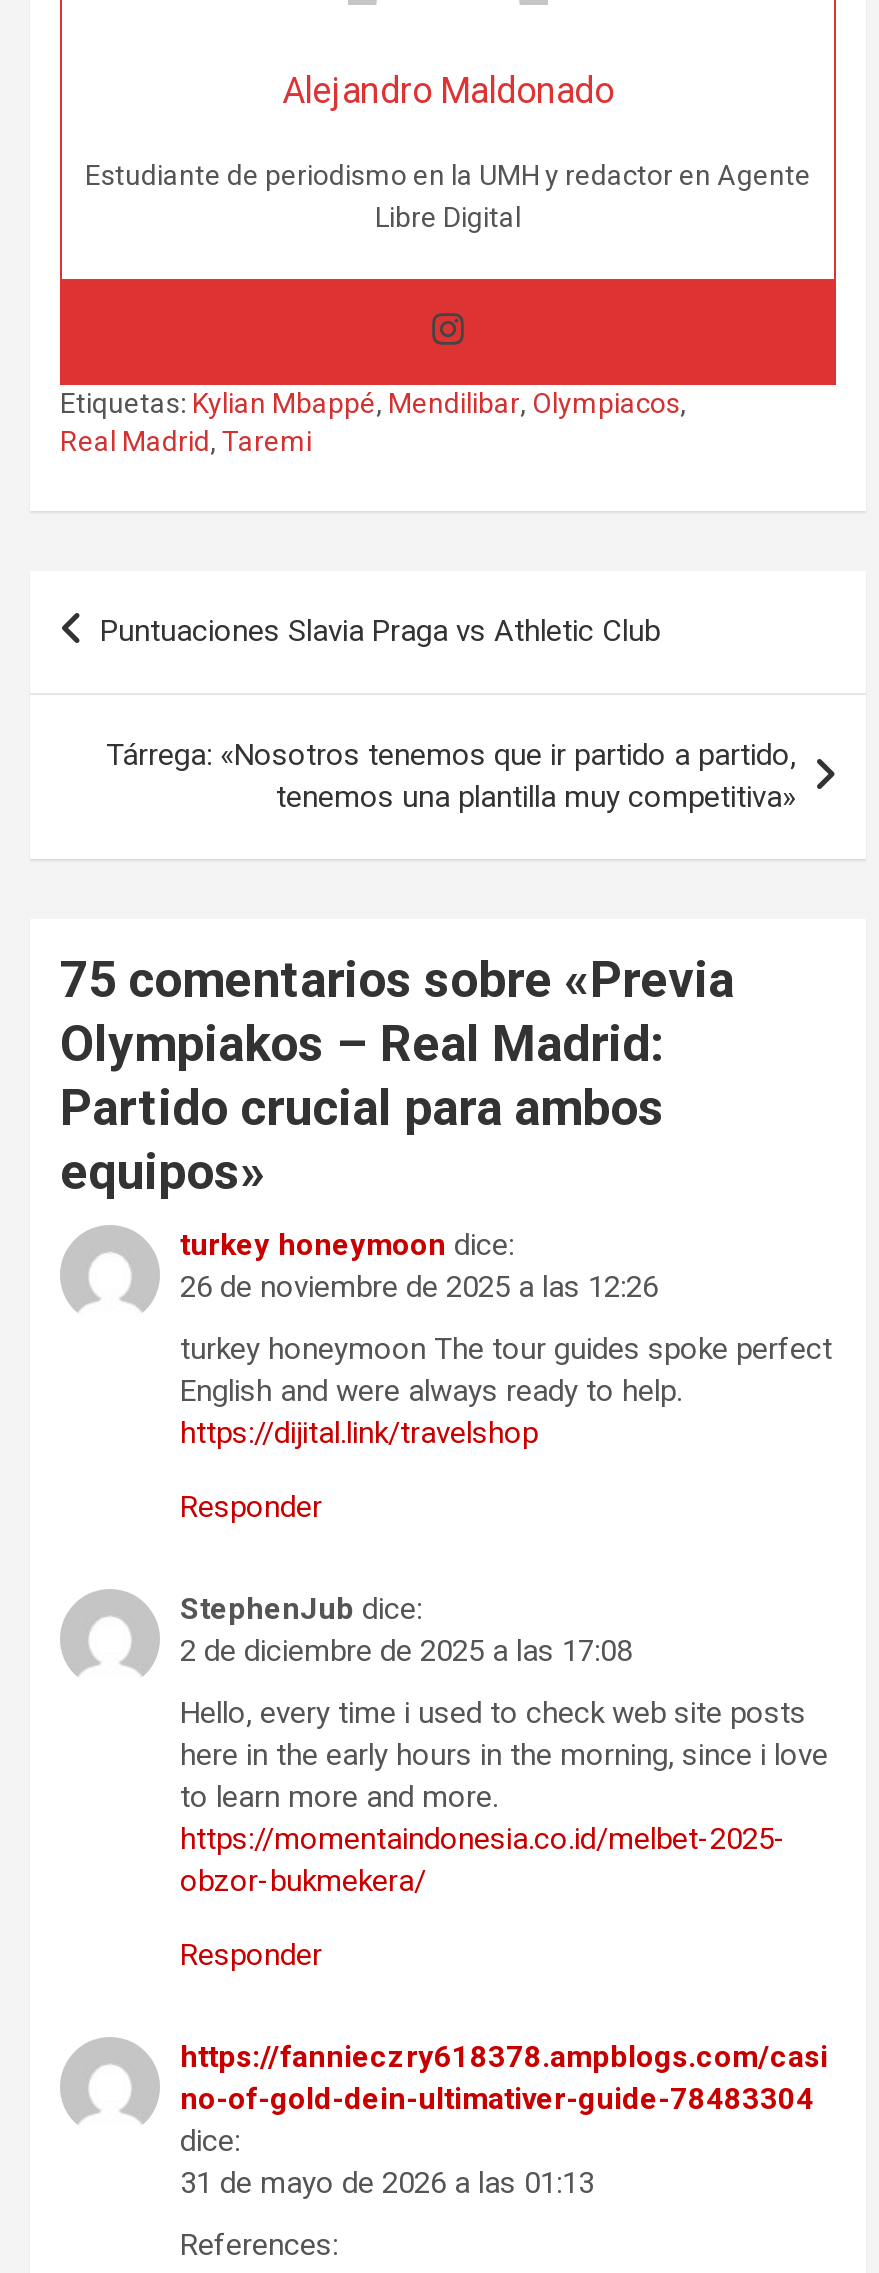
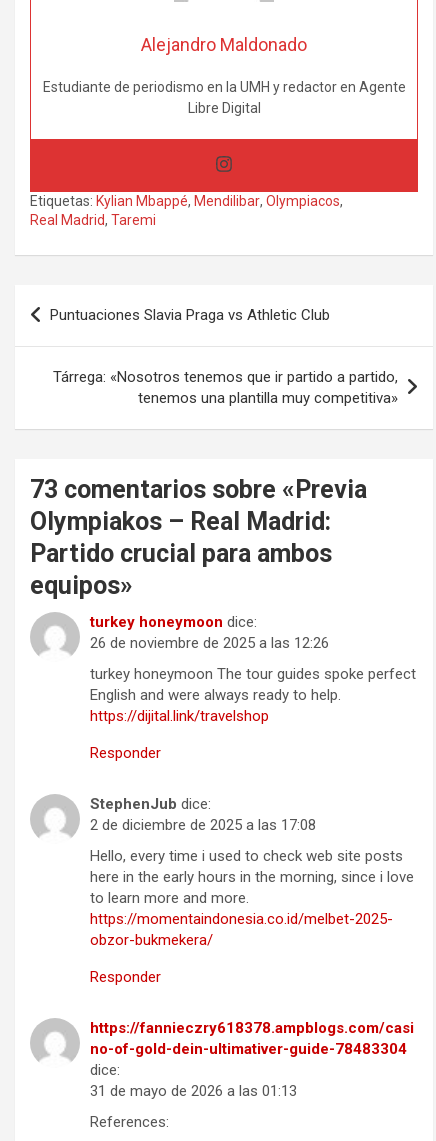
[60,950,734,1008] 75 comentarios sobre «Previa -> [30,475,367,504] 73 comentarios sobre «Previa

